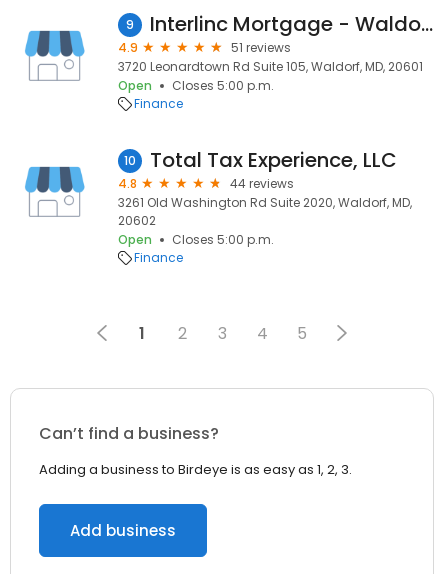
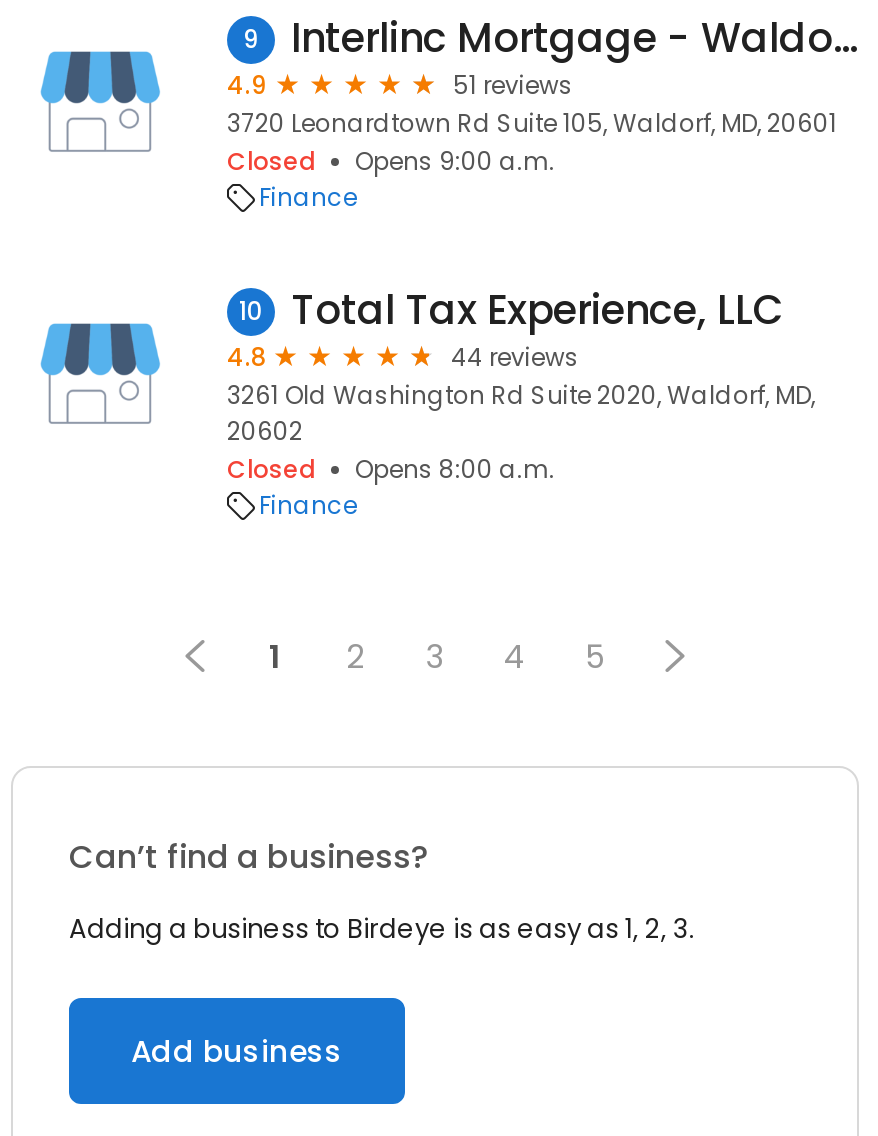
[118,77,274,94] Open | Closes 5:00 p.m. -> [227,144,555,178] Closed | Opens 9:00 a.m.
[118,231,274,248] Open | Closes 5:00 p.m. -> [227,452,555,486] Closed | Opens 8:00 a.m.

